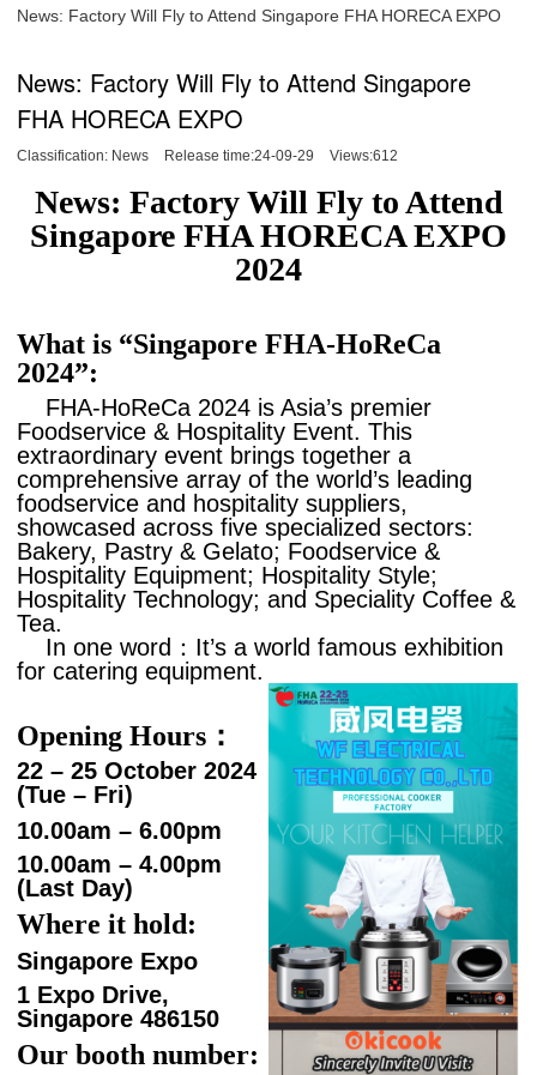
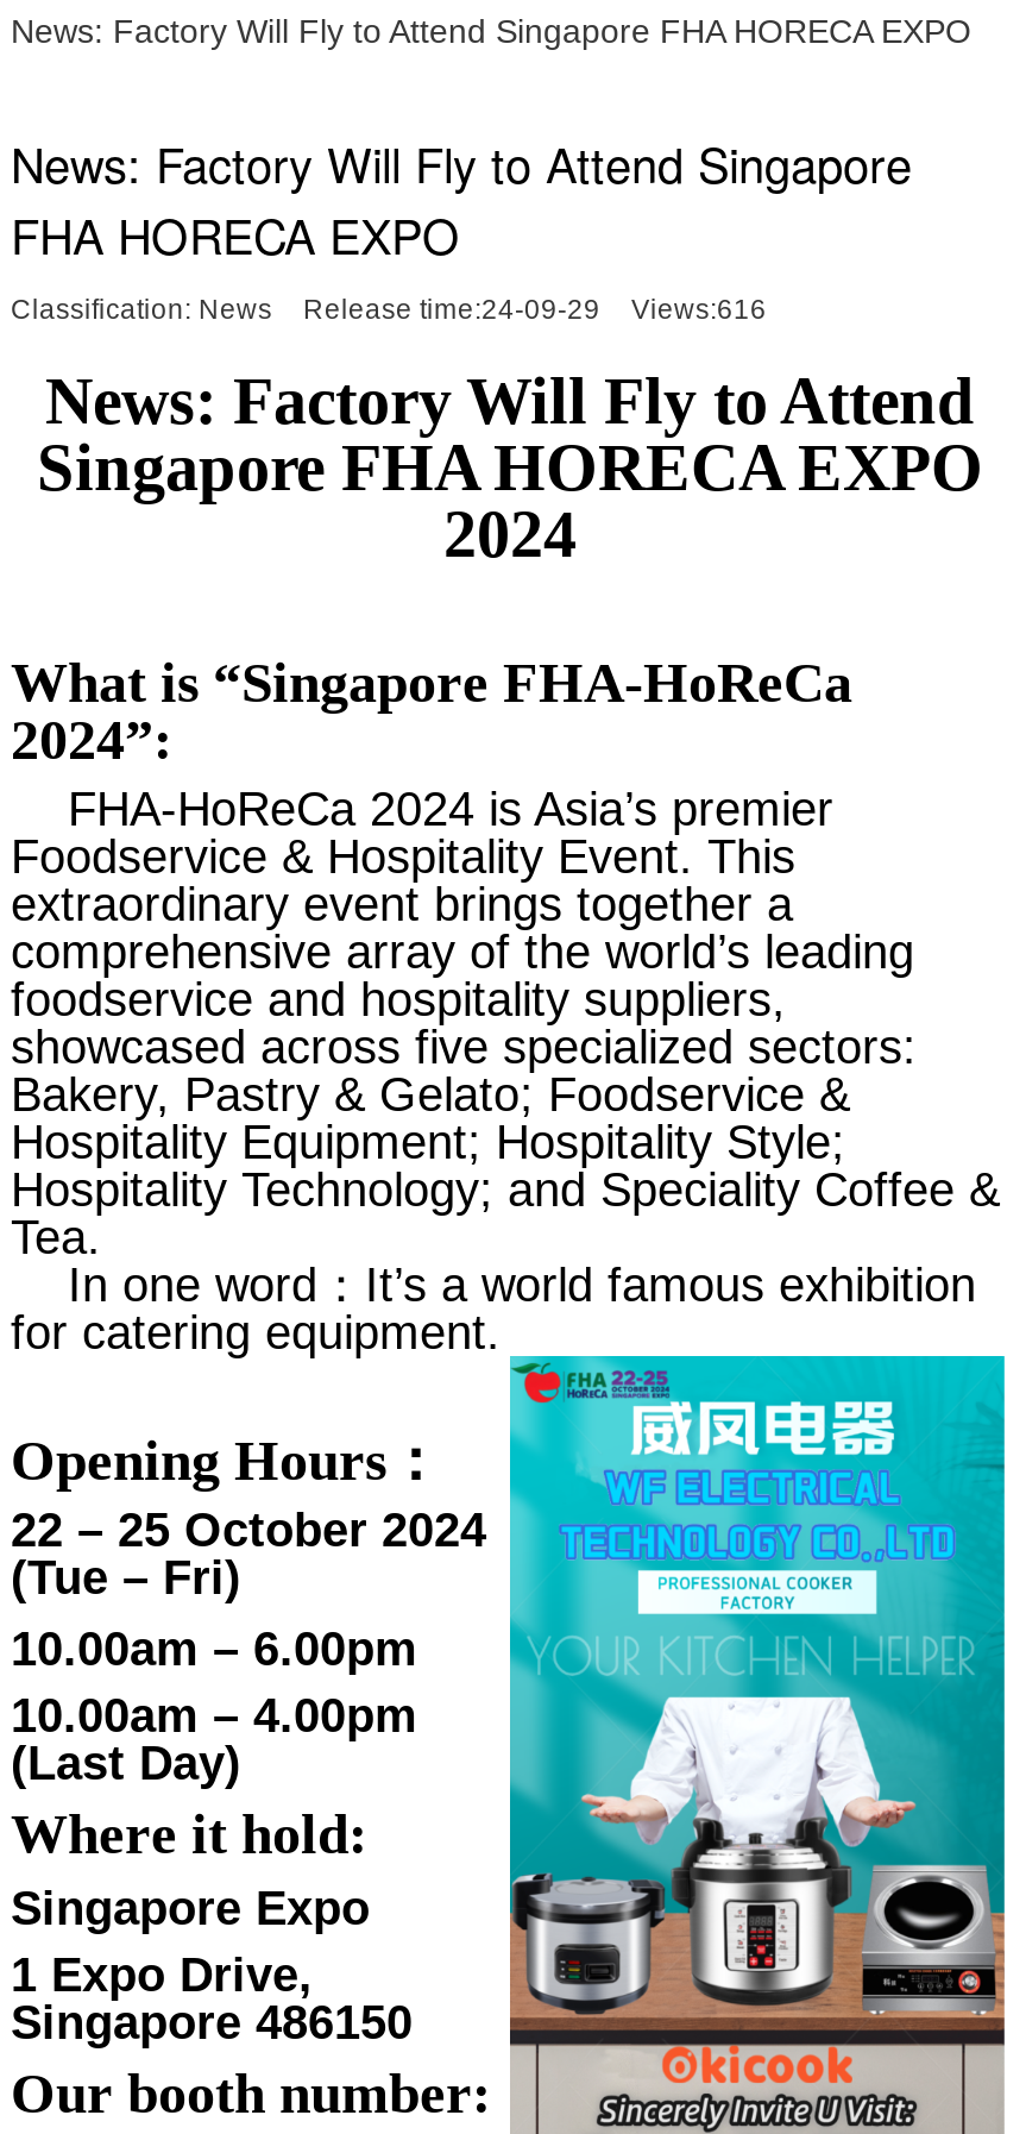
[17,148,398,163] Classification: News Release time:24-09-29 Views:612 -> [11,293,767,324] Classification: News Release time:24-09-29 Views:616

